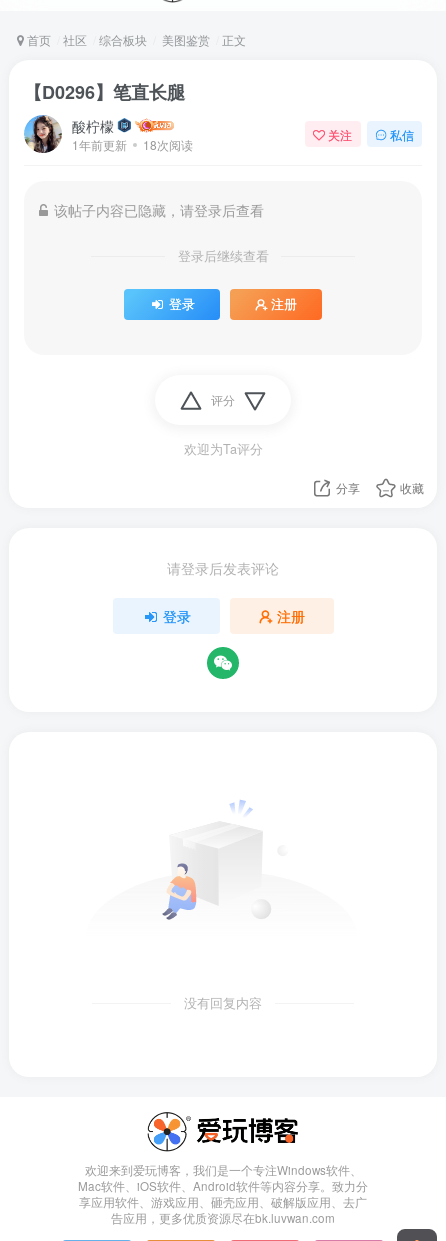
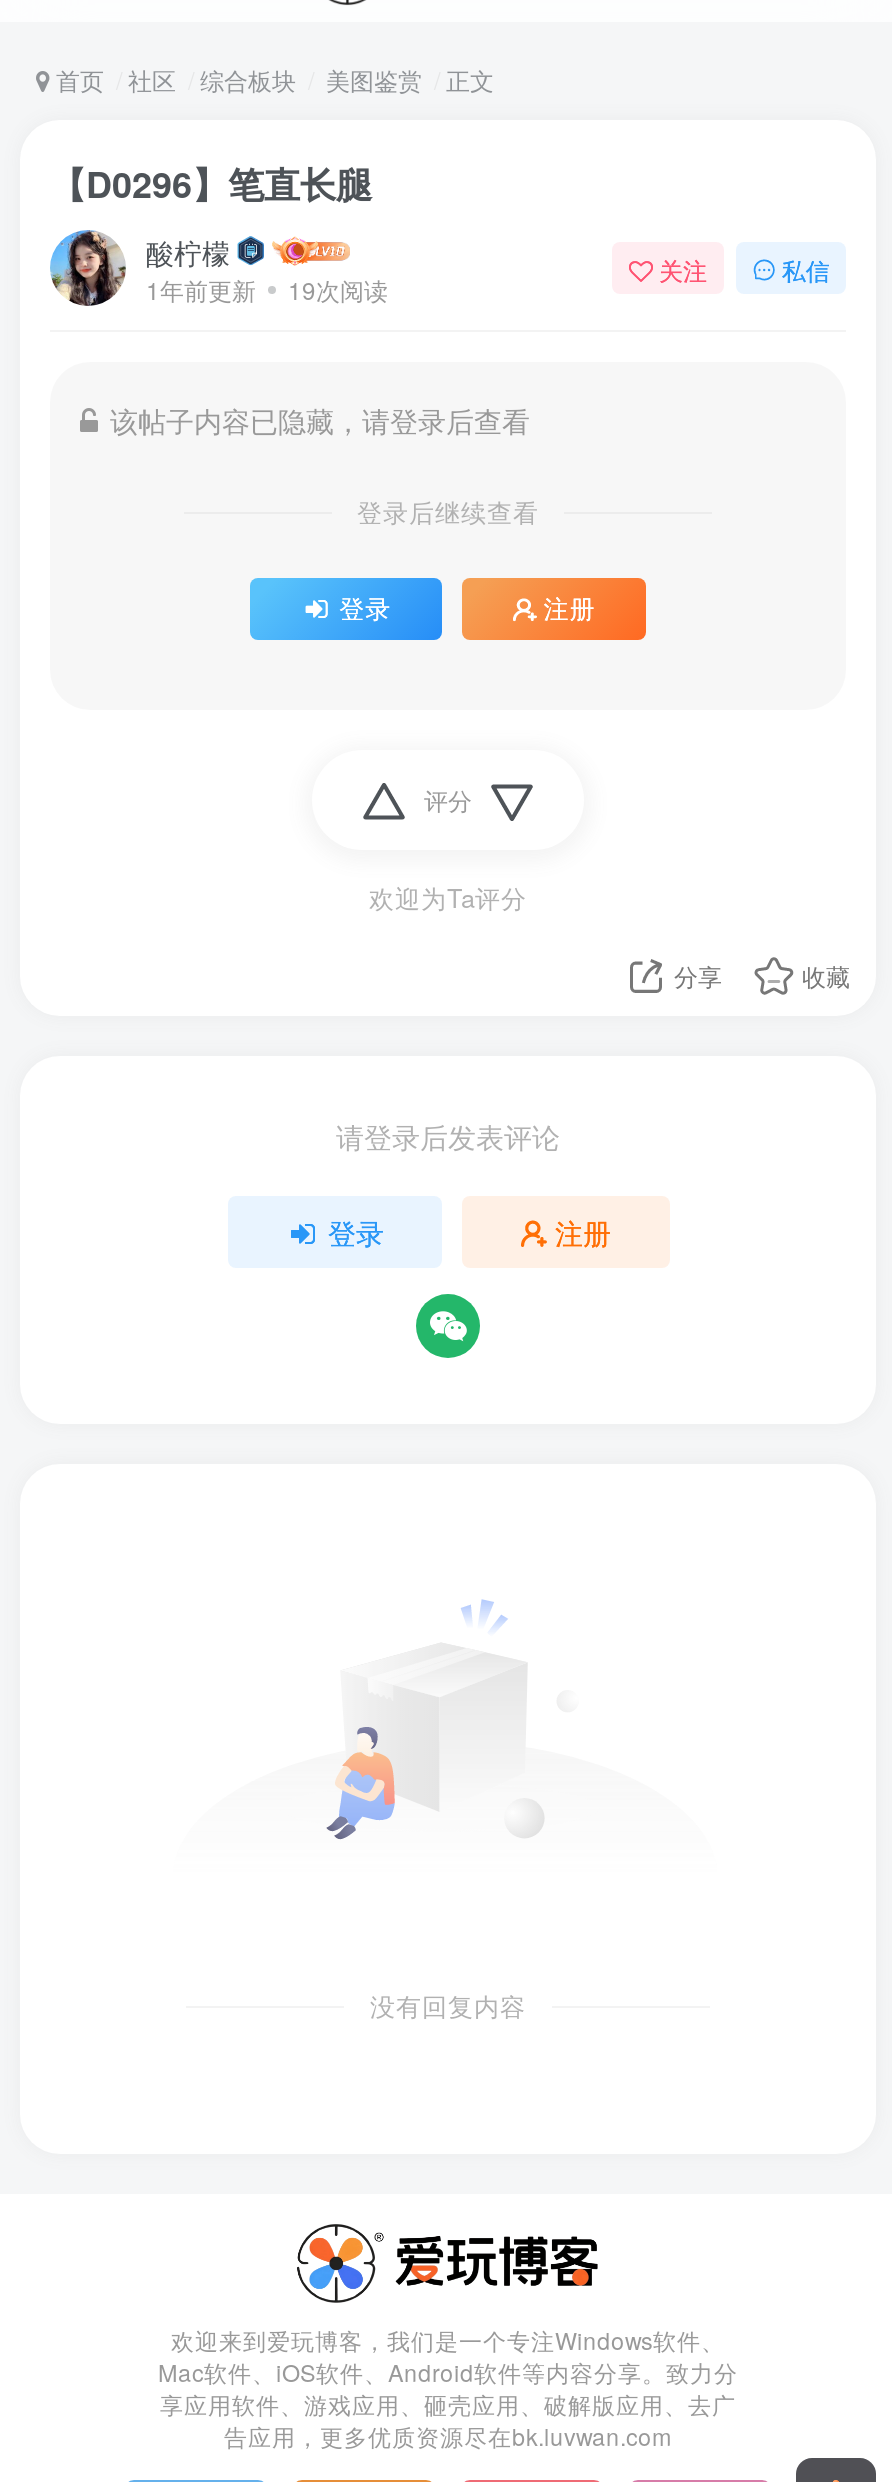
[72,135,193,152] 1年前更新 18次阅读 -> [146,271,388,305] 1年前更新 19次阅读

